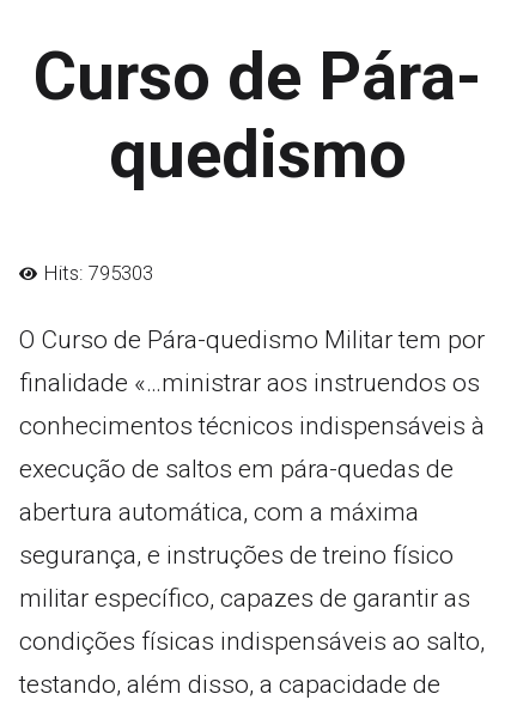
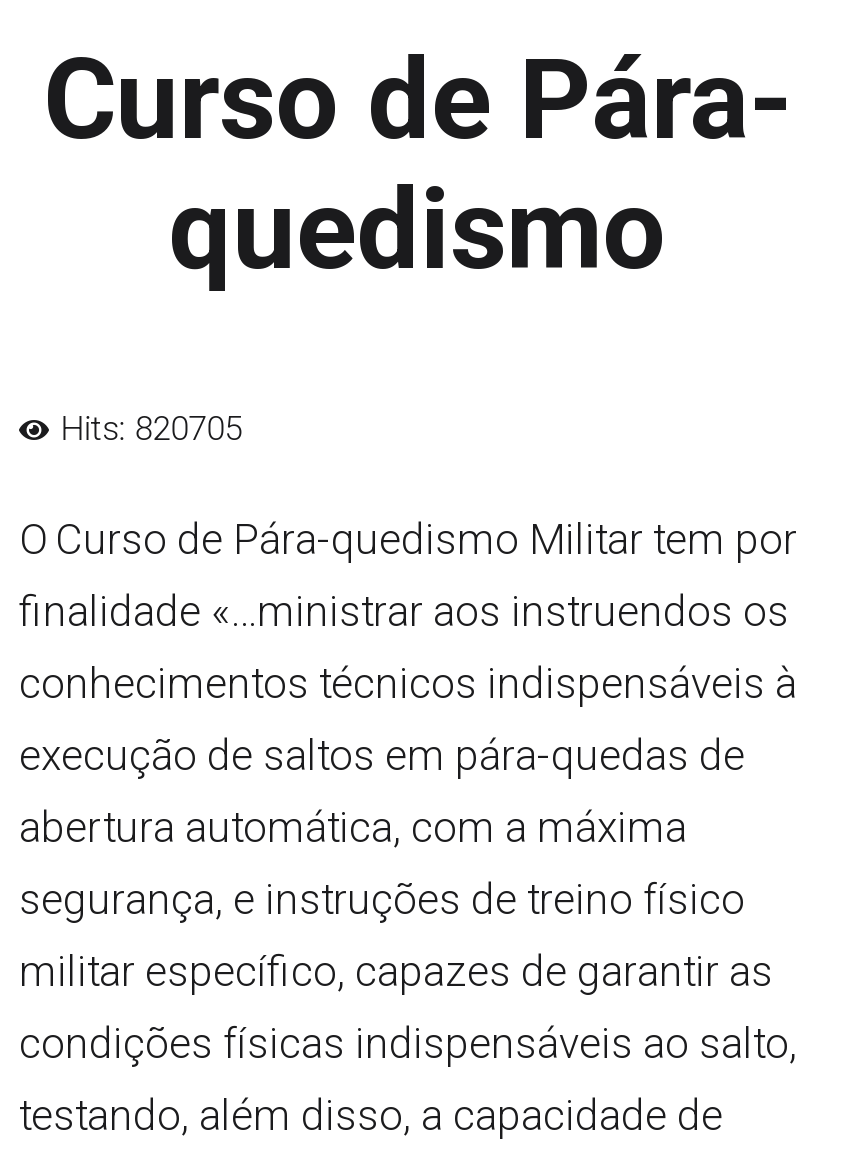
[44,261,153,285] Hits: 795303 -> [60,408,242,448] Hits: 820705

